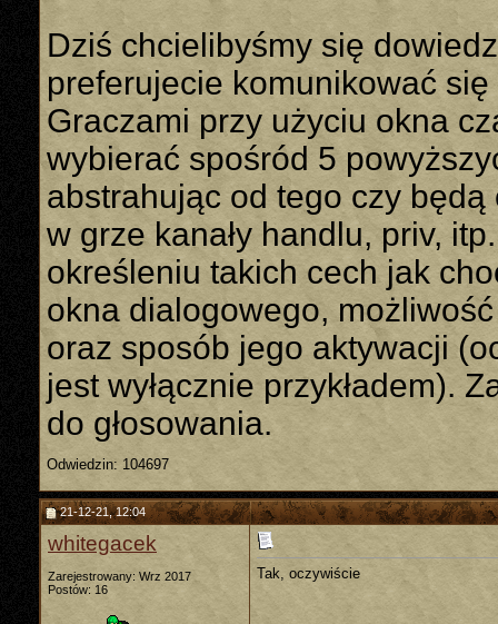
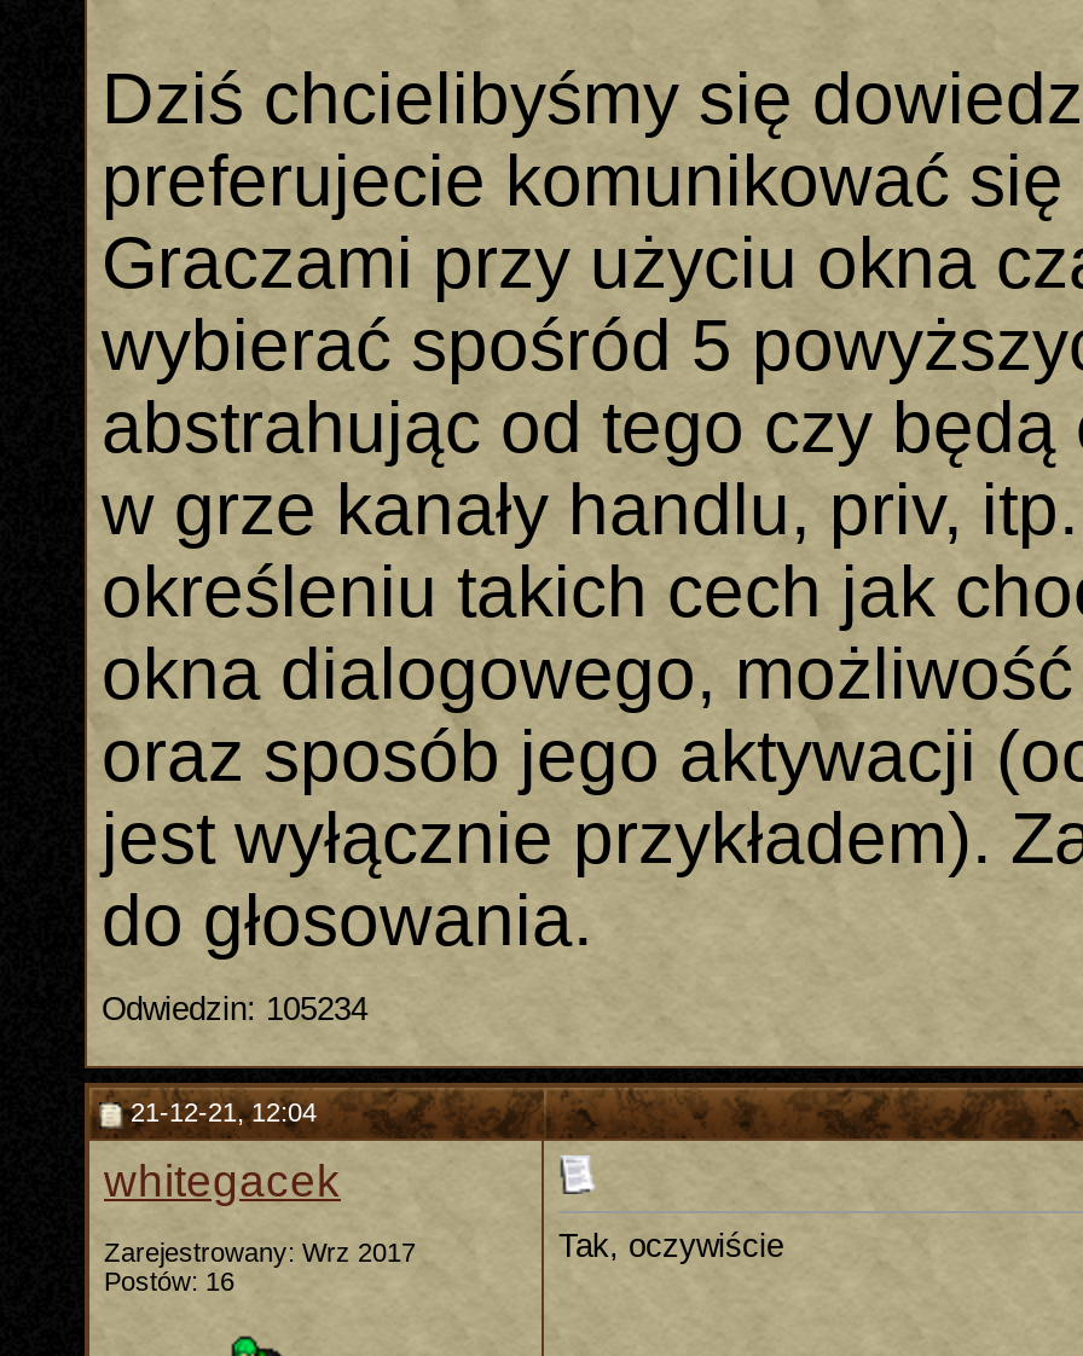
[47,456,169,473] Odwiedzin: 104697 -> [102,991,367,1027] Odwiedzin: 105234

